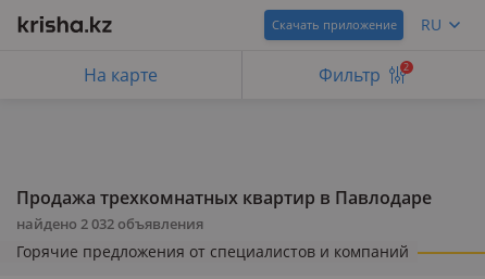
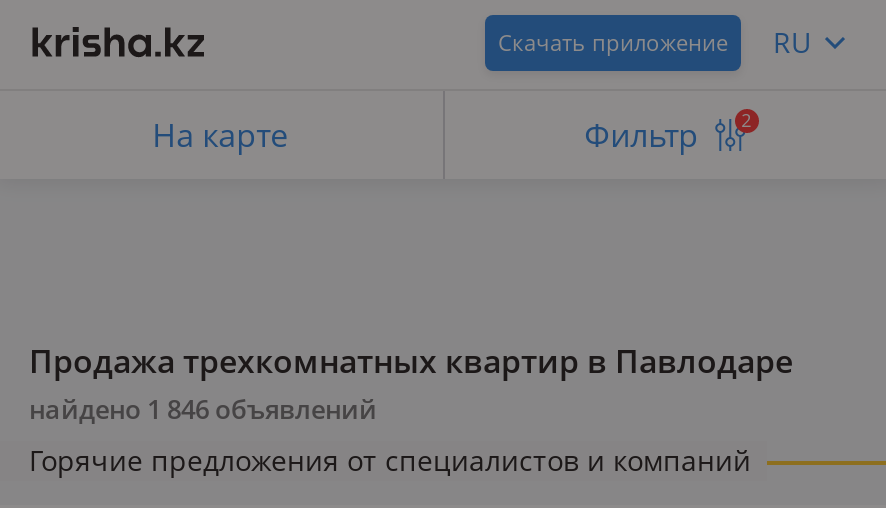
[16,214,203,233] найдено 2 032 объявления -> [29,391,377,427] найдено 1 846 объявлений

